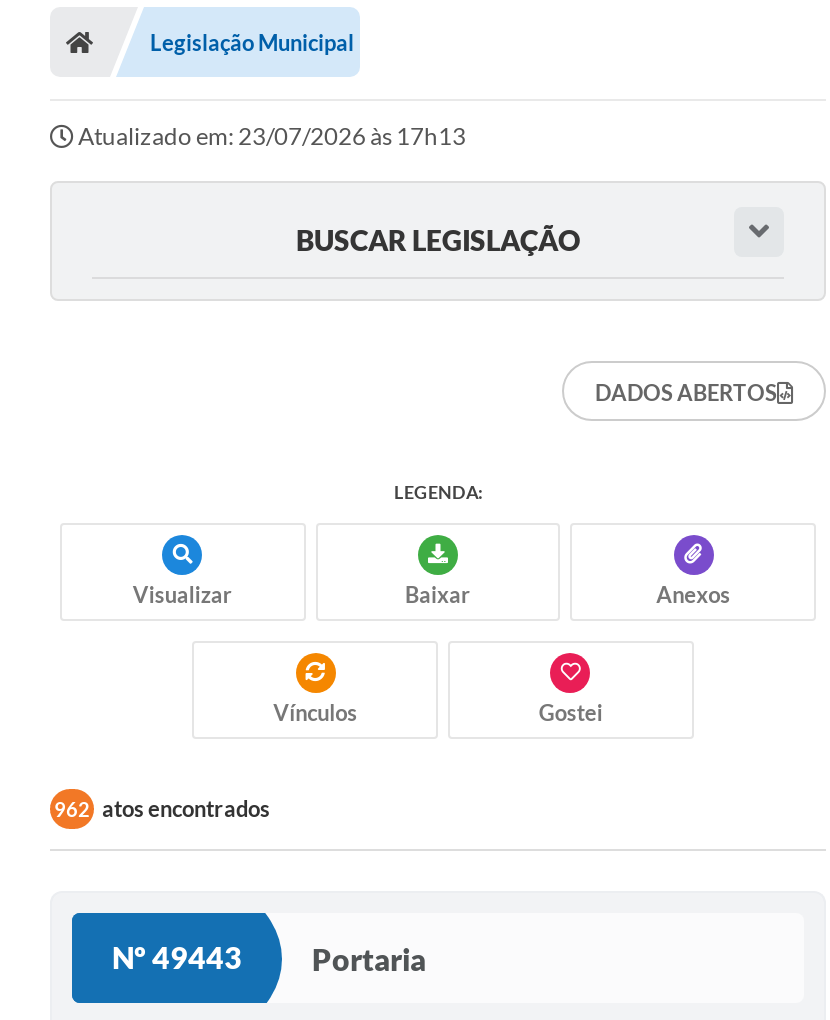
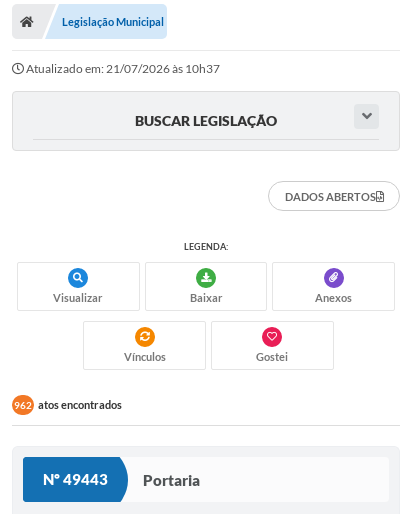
[78,122,466,152] Atualizado em: 23/07/2026 às 17h13 -> [26,61,220,76] Atualizado em: 21/07/2026 às 10h37

